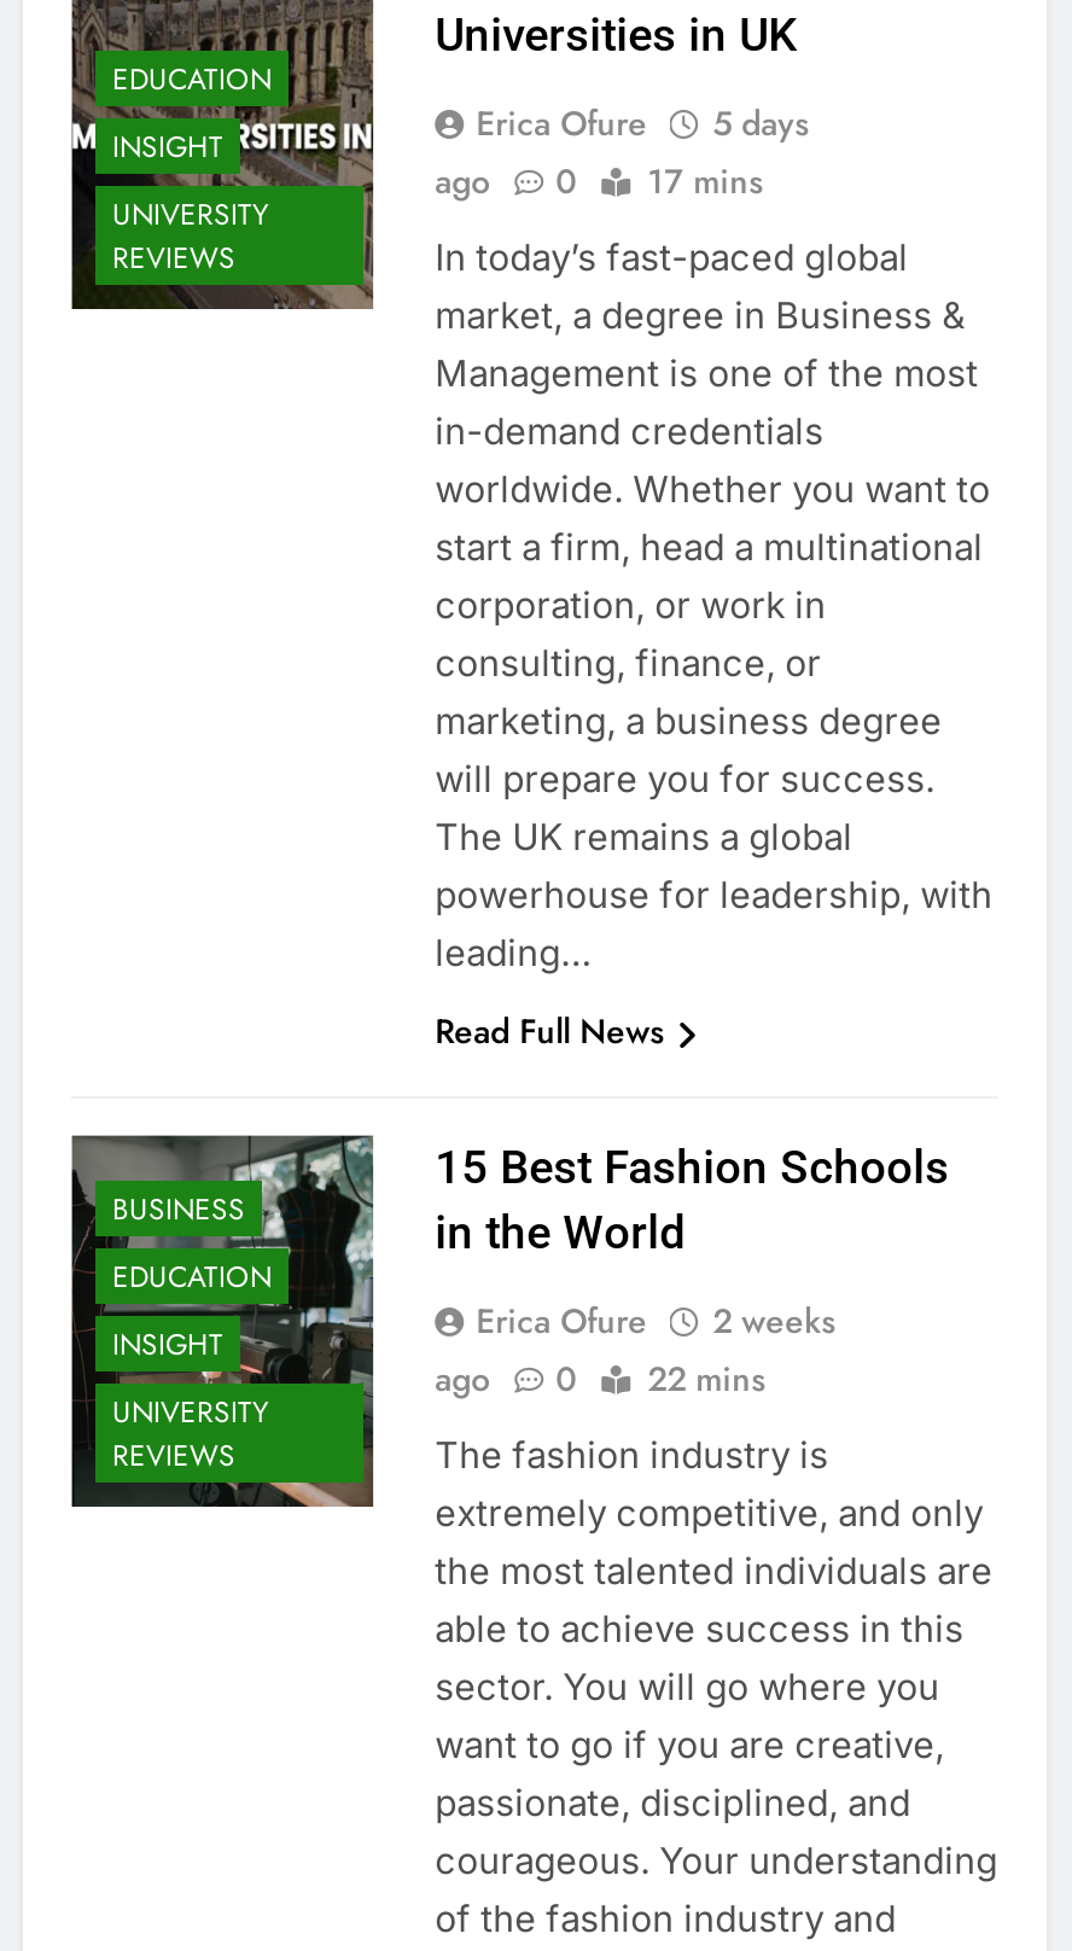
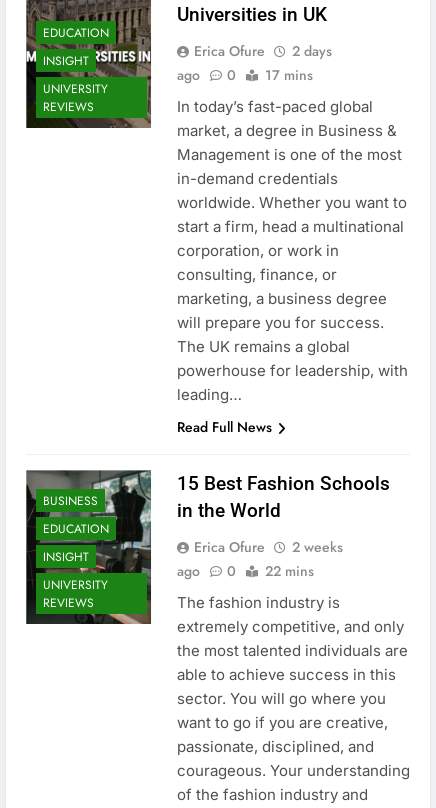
[476,99,809,148] Erica Ofure 5 days -> [194,41,332,61] Erica Ofure 2 days

